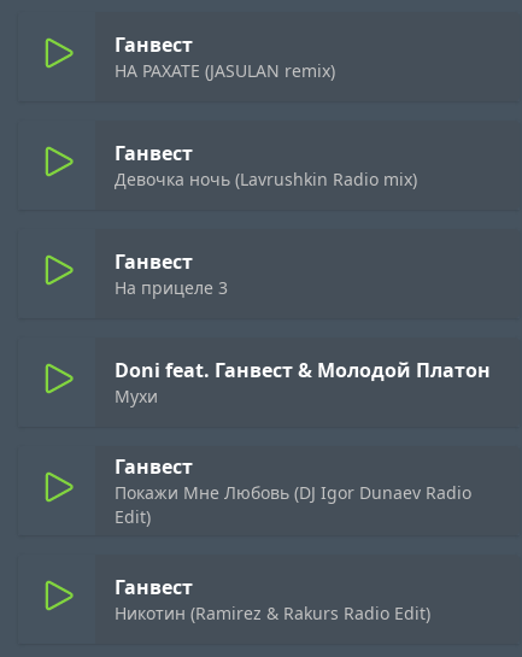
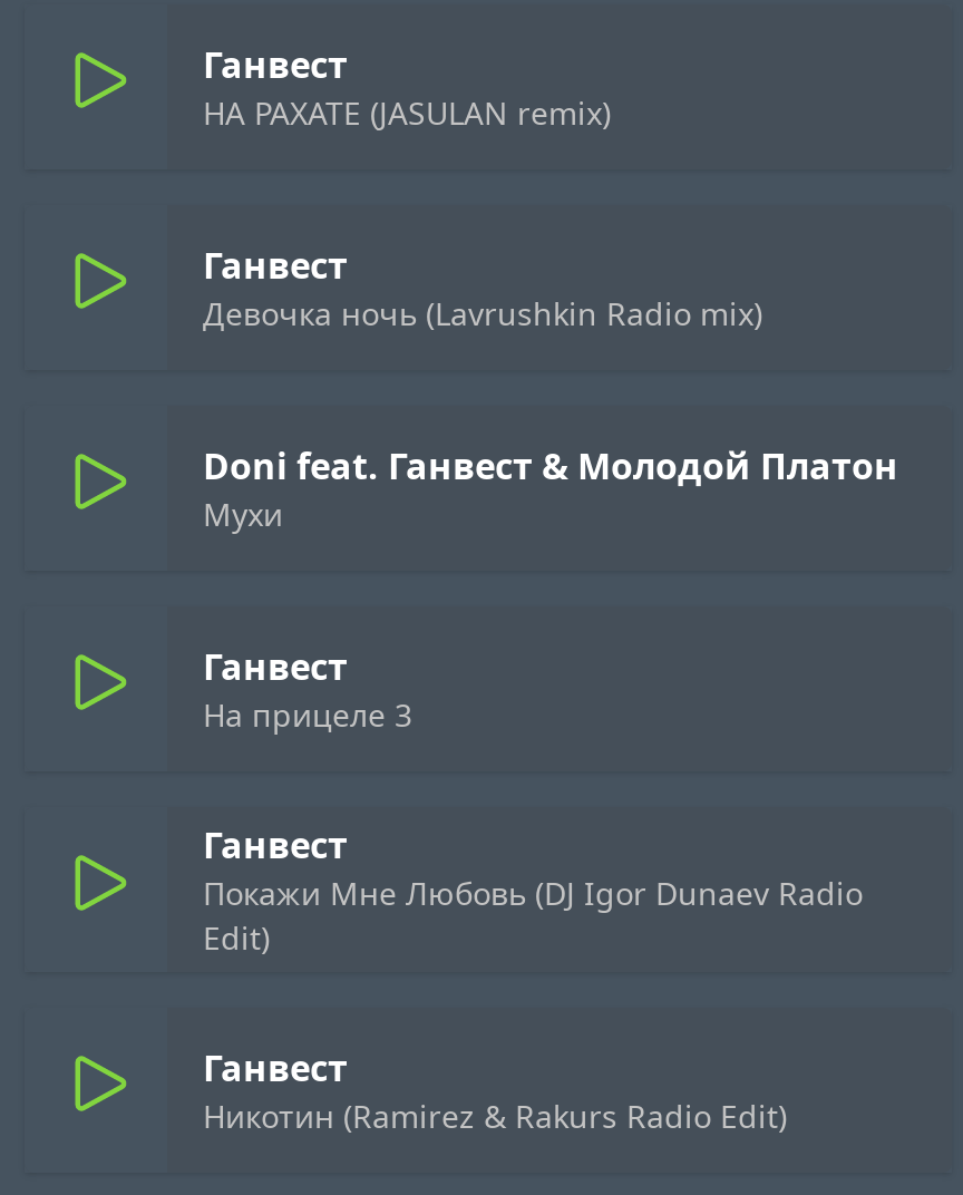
moved [115,248,228,299] -> [203,642,412,736]: Ганвест | На прицеле 3
moved [115,357,491,407] -> [203,441,898,535]: Doni feat. Ганвест & Молодой Платон | Мухи

